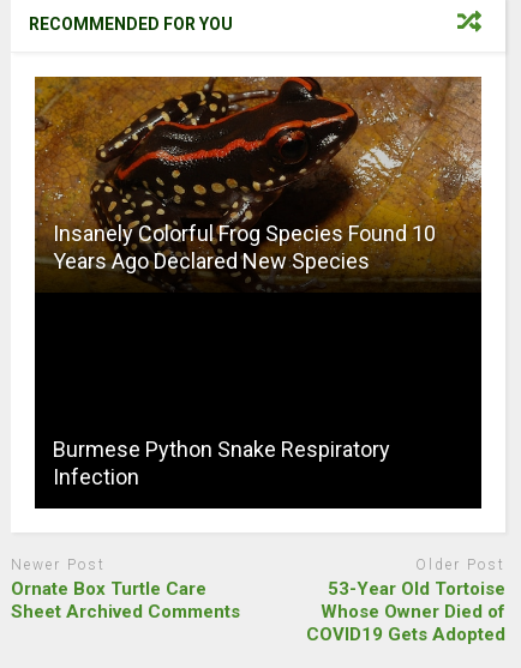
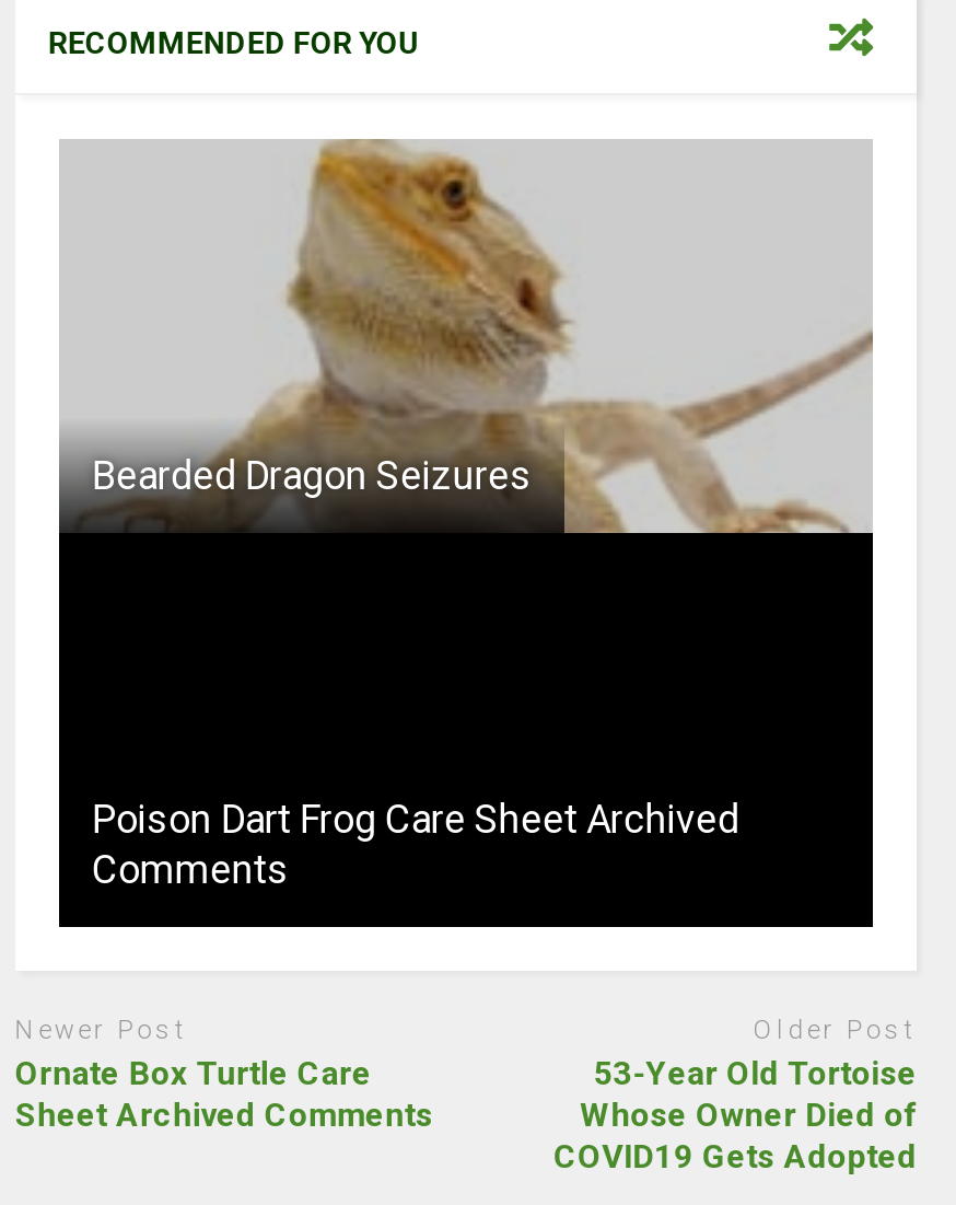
[34,76,483,293] [image] | Insanely Colorful Frog Species Found 10 | Years Ago Declared New Species -> [57,139,873,535] [image] | Bearded Dragon Seizures
[53,436,390,489] Burmese Python Snake Respiratory | Infection -> [92,795,739,892] Poison Dart Frog Care Sheet Archived | Comments

